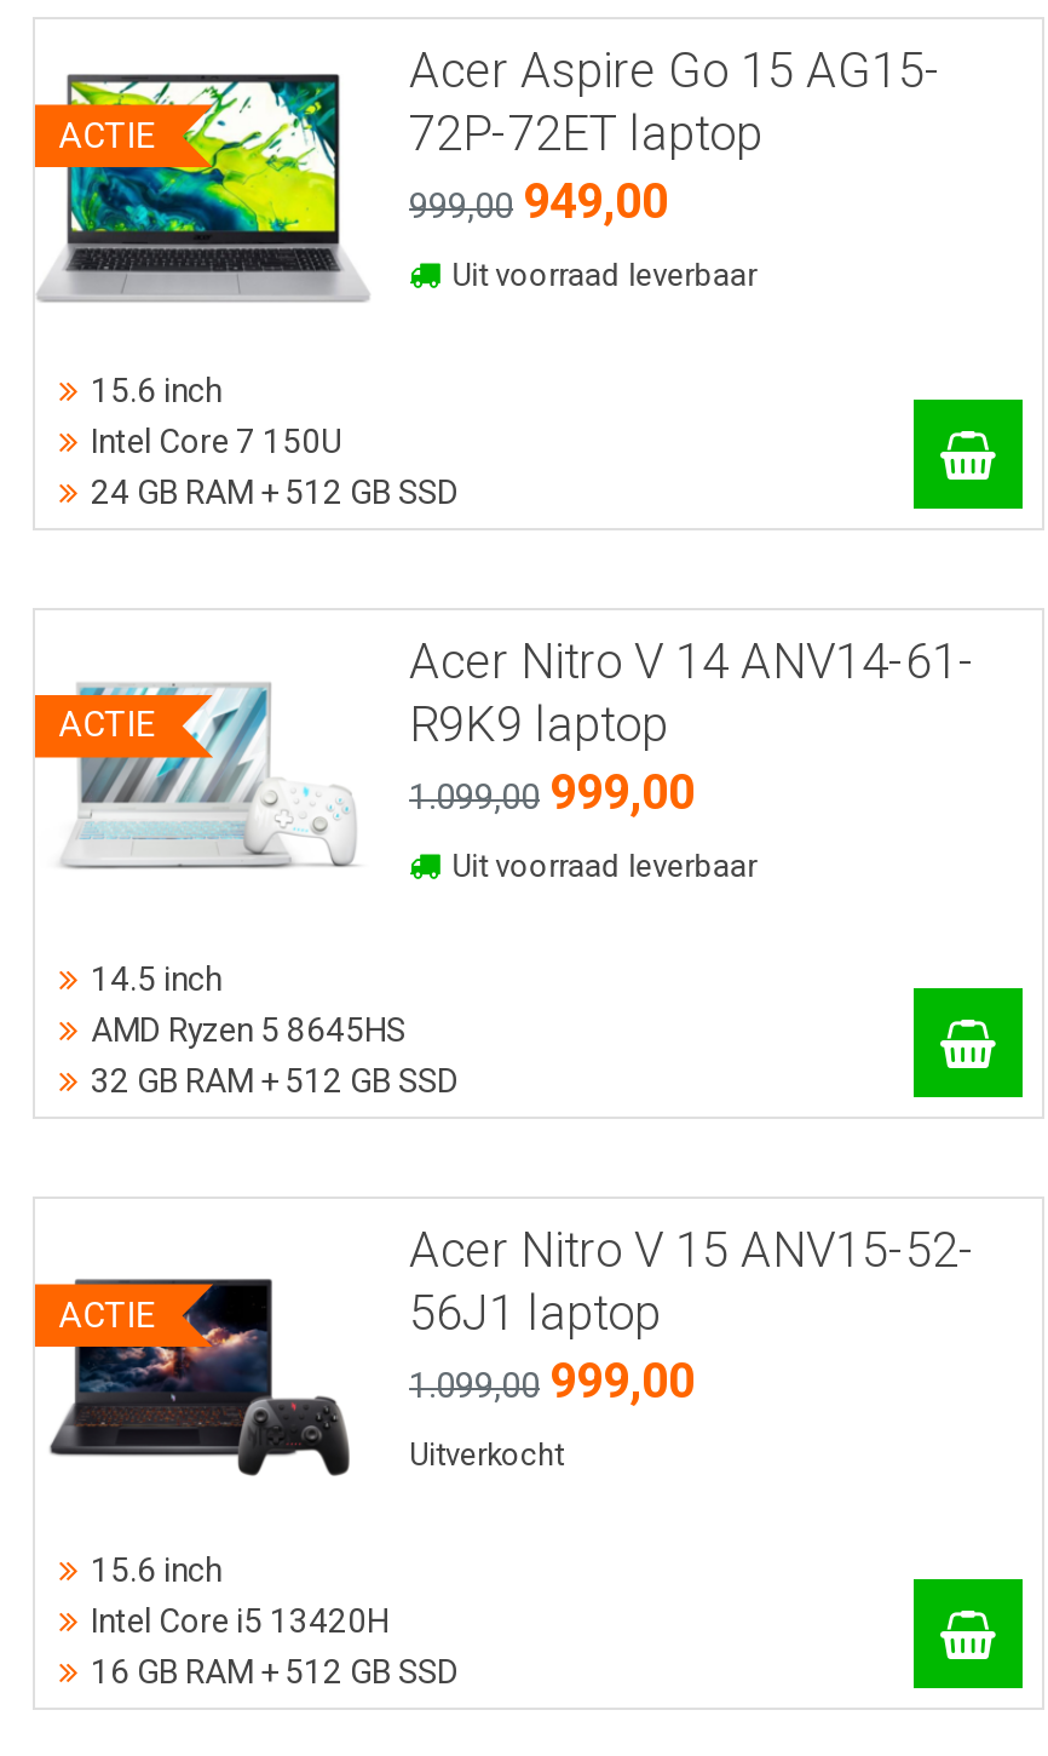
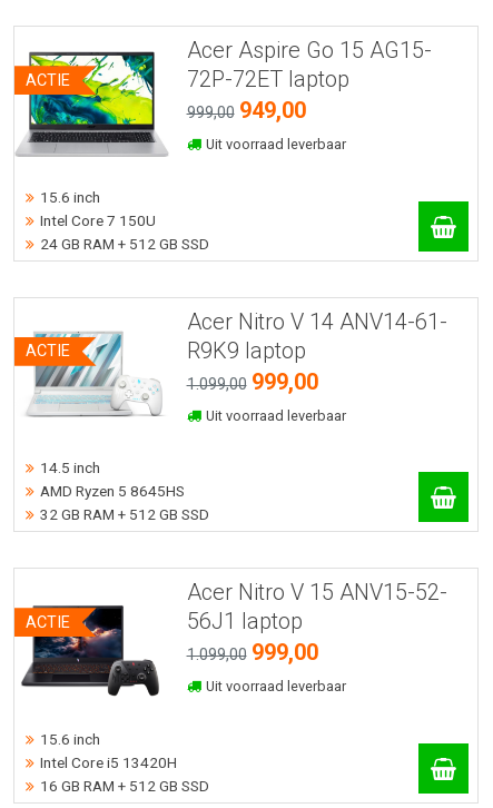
[409,1437,564,1473] Uitverkocht -> [203,678,346,695] Uit voorraad leverbaar

